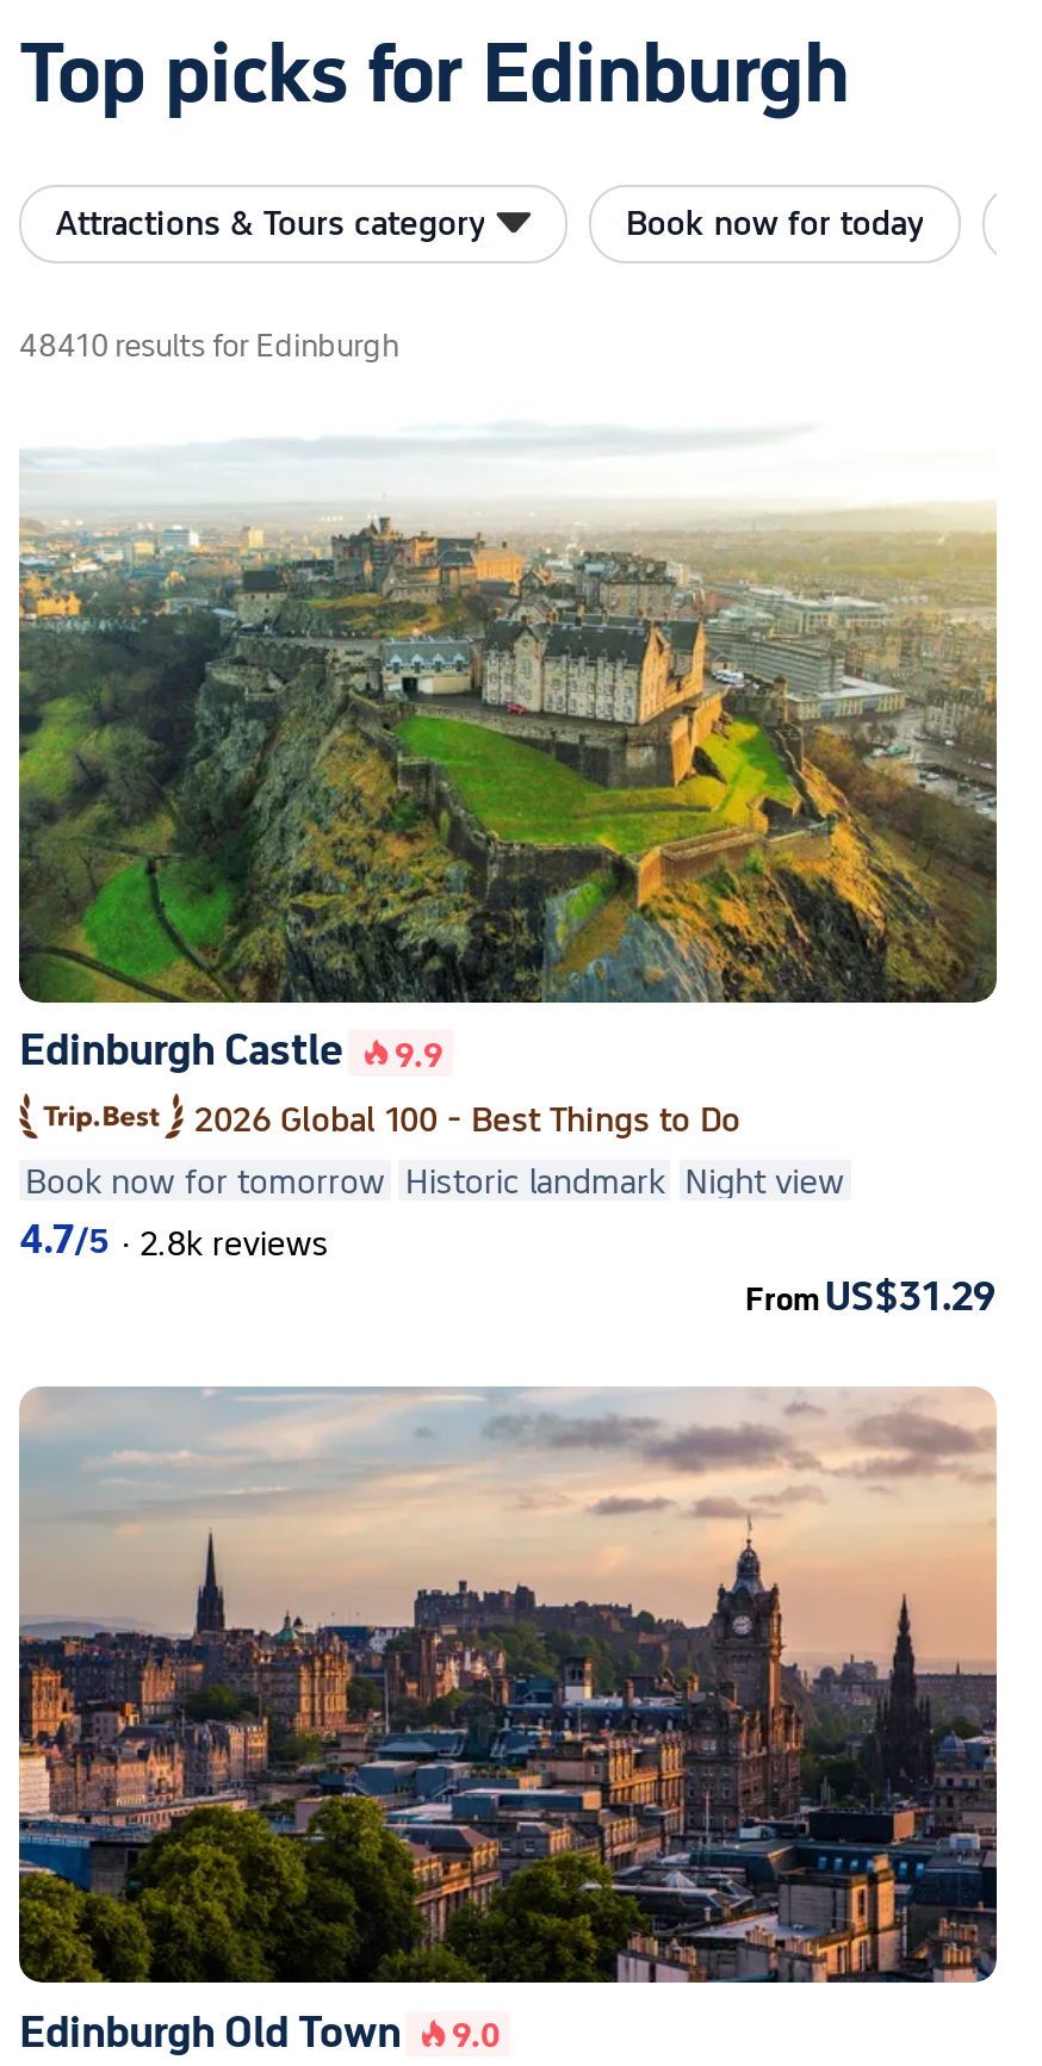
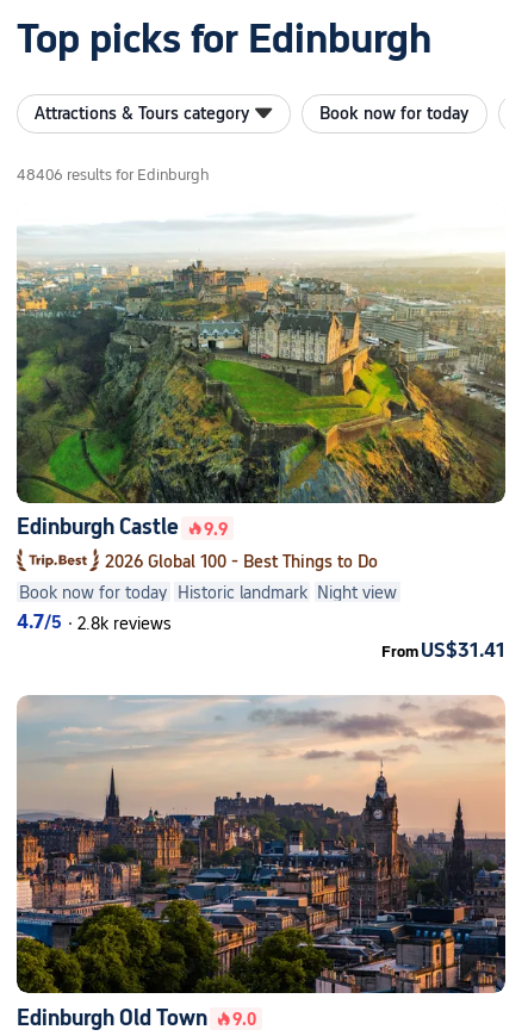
[19,327,398,363] 48410 results for Edinburgh -> [17,165,209,183] 48406 results for Edinburgh
[25,1159,844,1200] Book now for tomorrow Historic landmark Night view -> [20,582,397,602] Book now for today Historic landmark Night view
[745,1272,996,1319] From US$31.29 -> [381,638,505,662] From US$31.41

